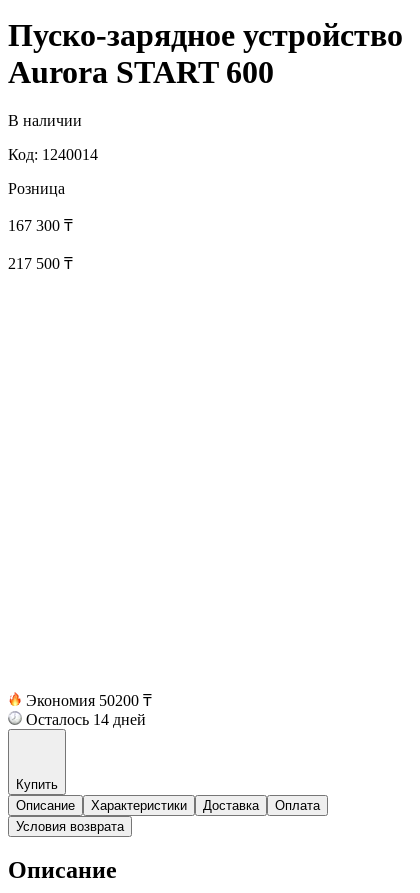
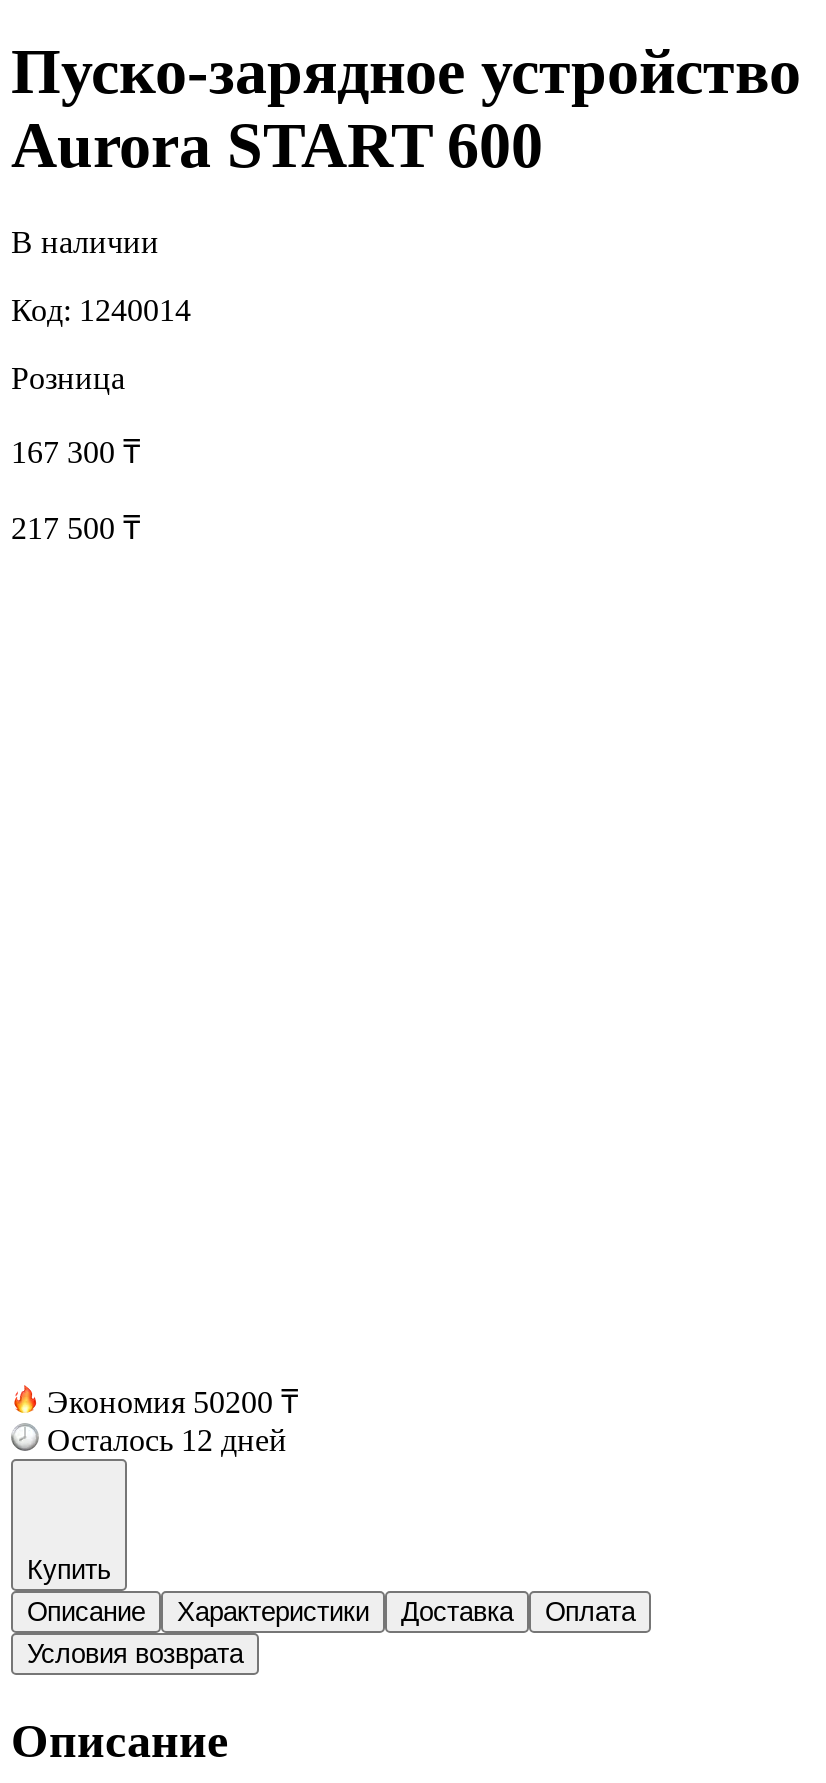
[26,711,146,728] Осталось 14 дней -> [47,1422,287,1456] Осталось 12 дней

